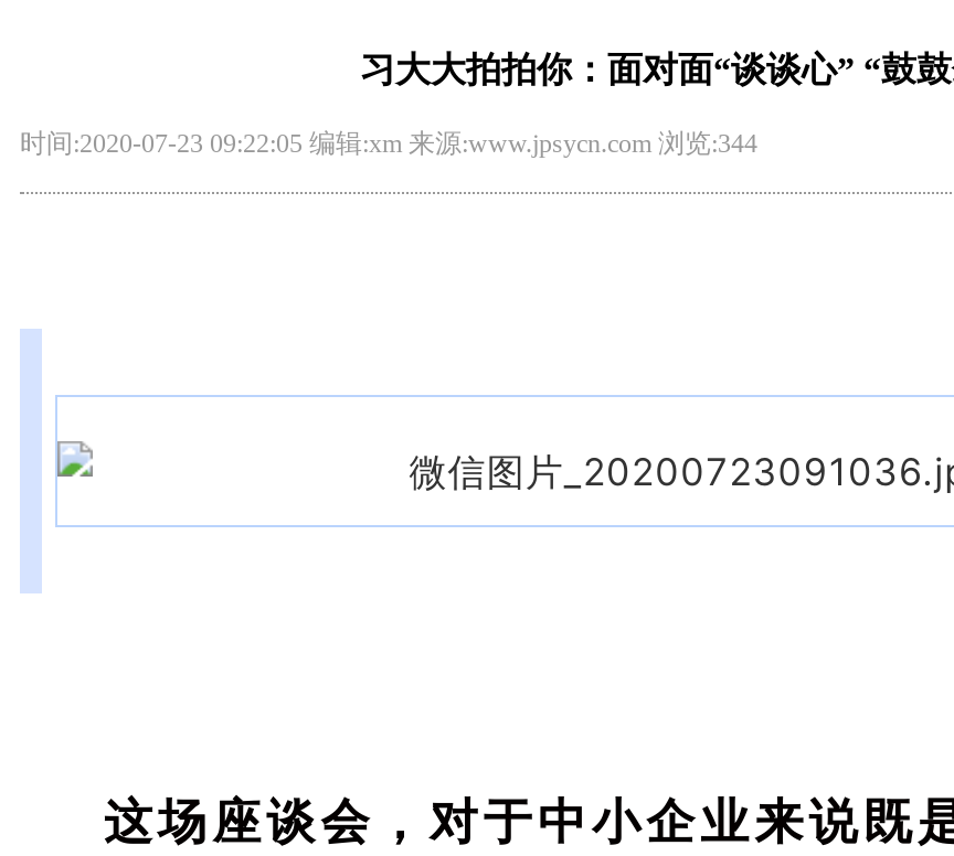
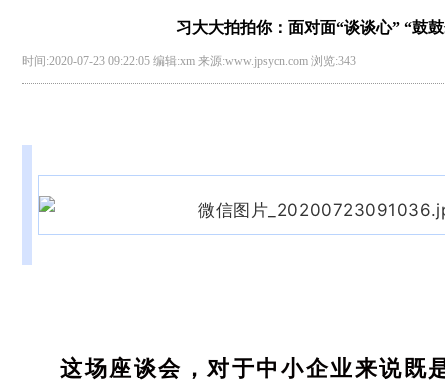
[20,128,757,159] 时间:2020-07-23 09:22:05 编辑:xm 来源:www.jpsycn.com 浏览:344 -> [22,54,356,68] 时间:2020-07-23 09:22:05 编辑:xm 来源:www.jpsycn.com 浏览:343

